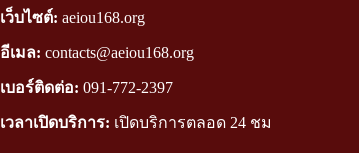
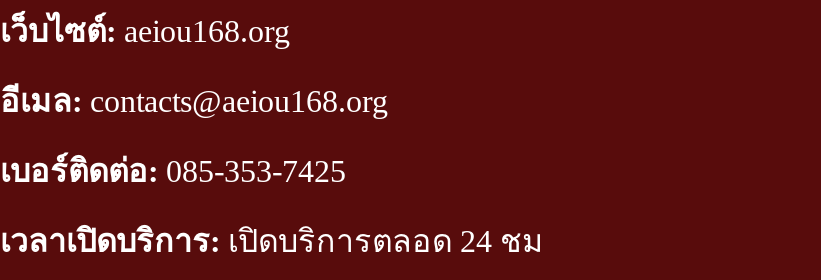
[0,79,173,96] เบอร์ติดต่อ: 091-772-2397 -> [0,154,346,188] เบอร์ติดต่อ: 085-353-7425

